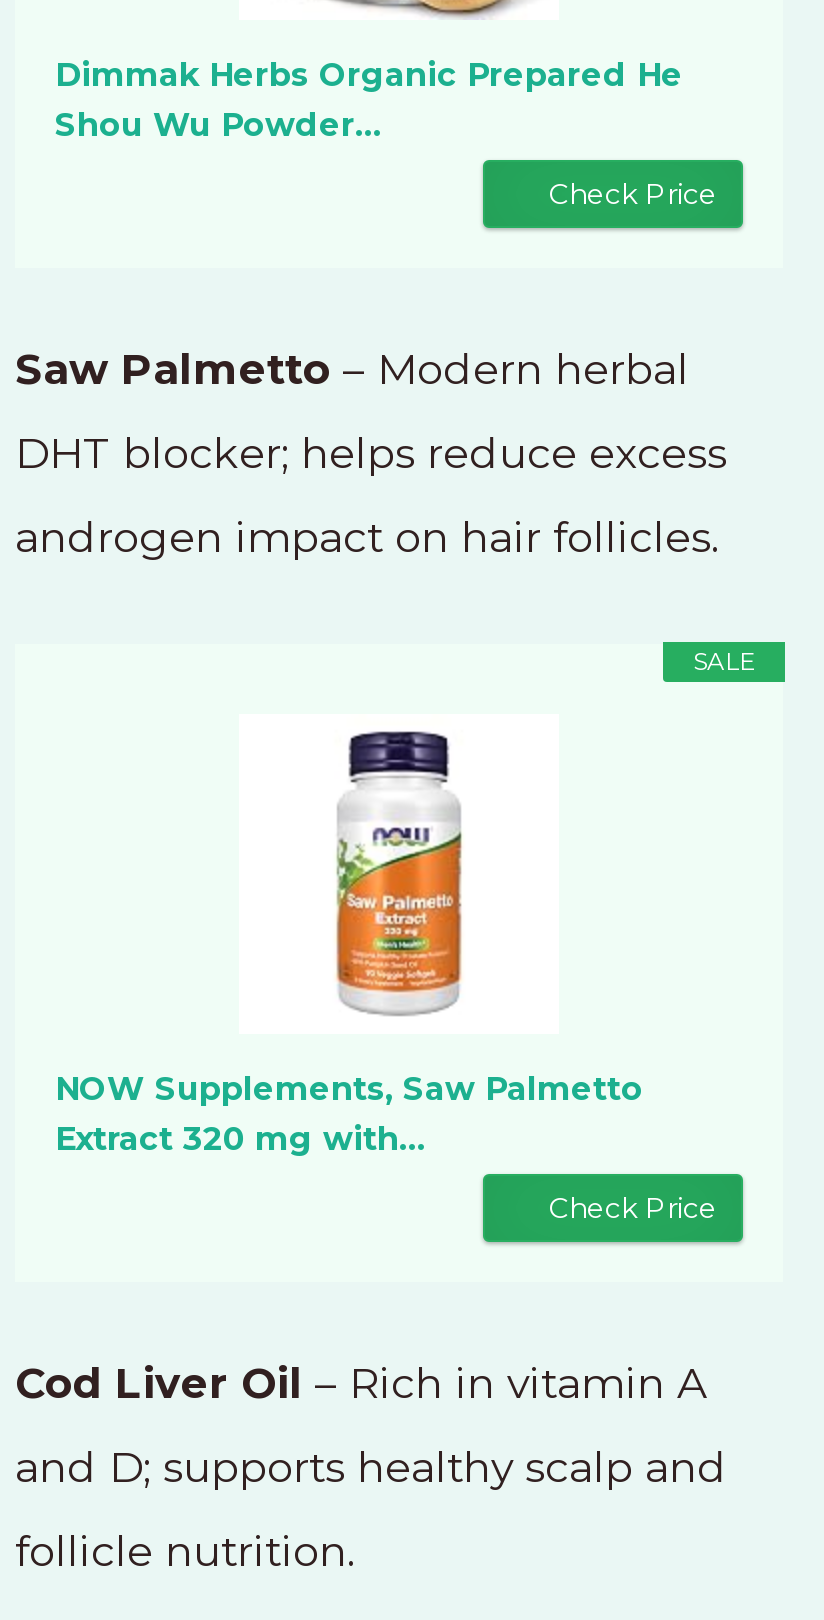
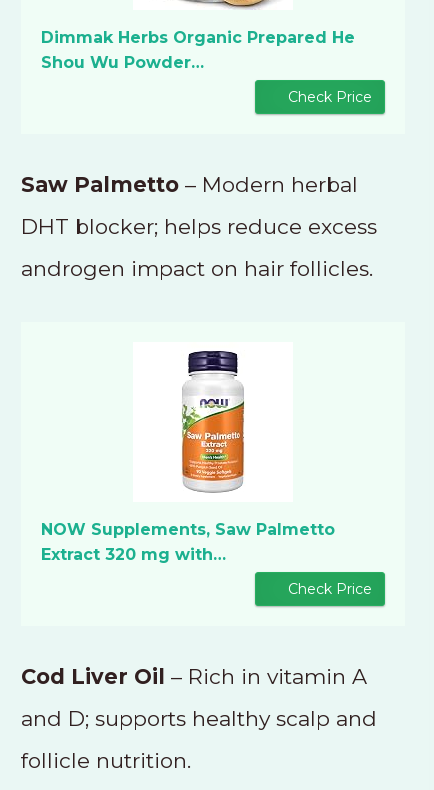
[693,645,755,675] SALE -> none

